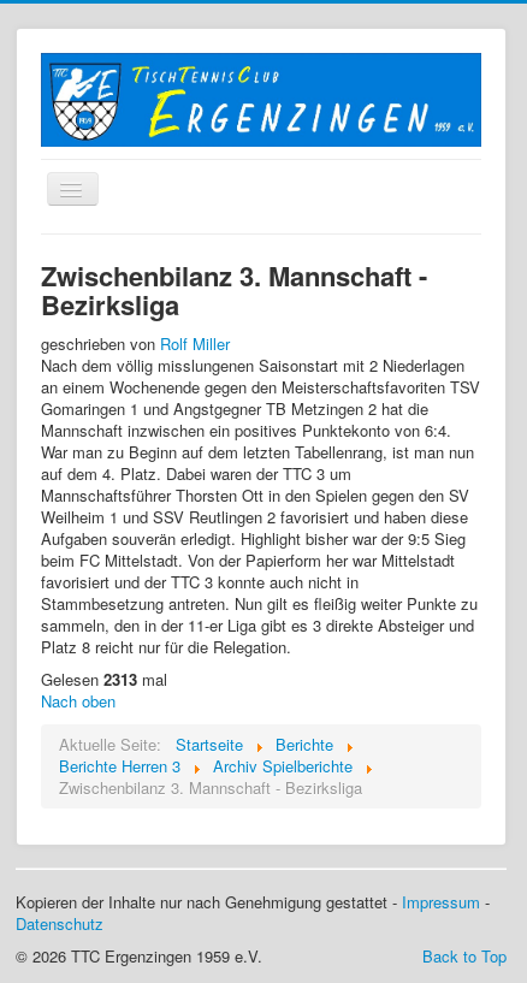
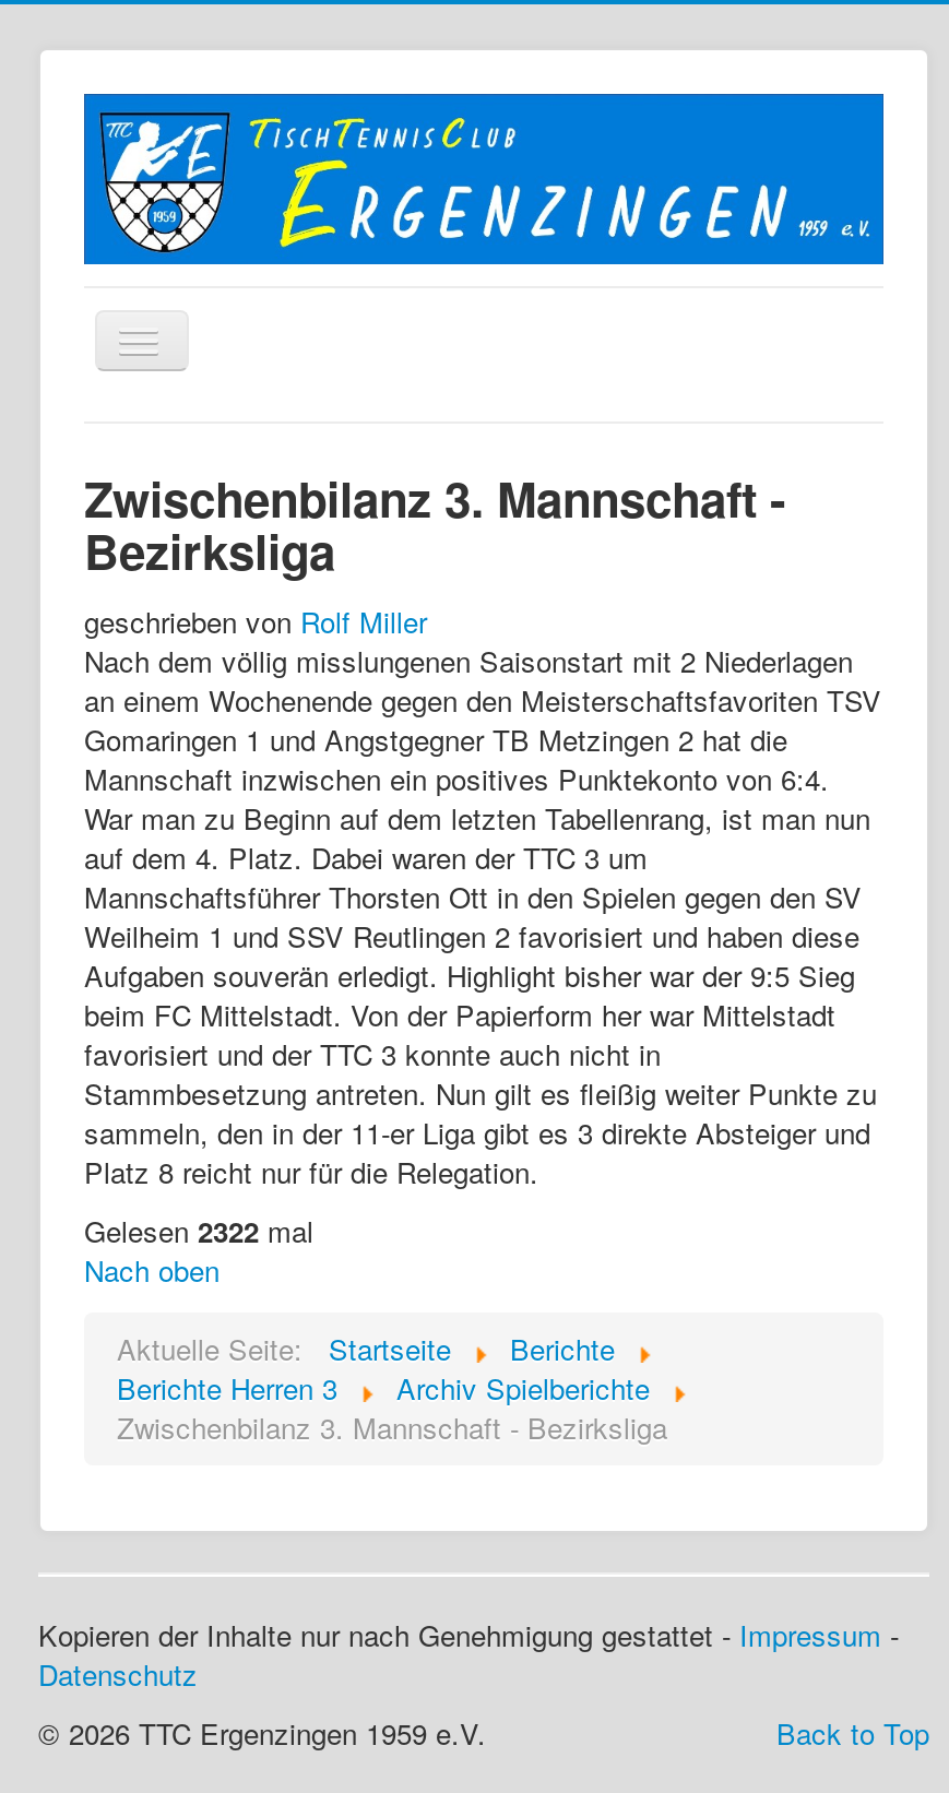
[41,667,167,690] Gelesen 2313 mal -> [84,1209,313,1251] Gelesen 2322 mal

